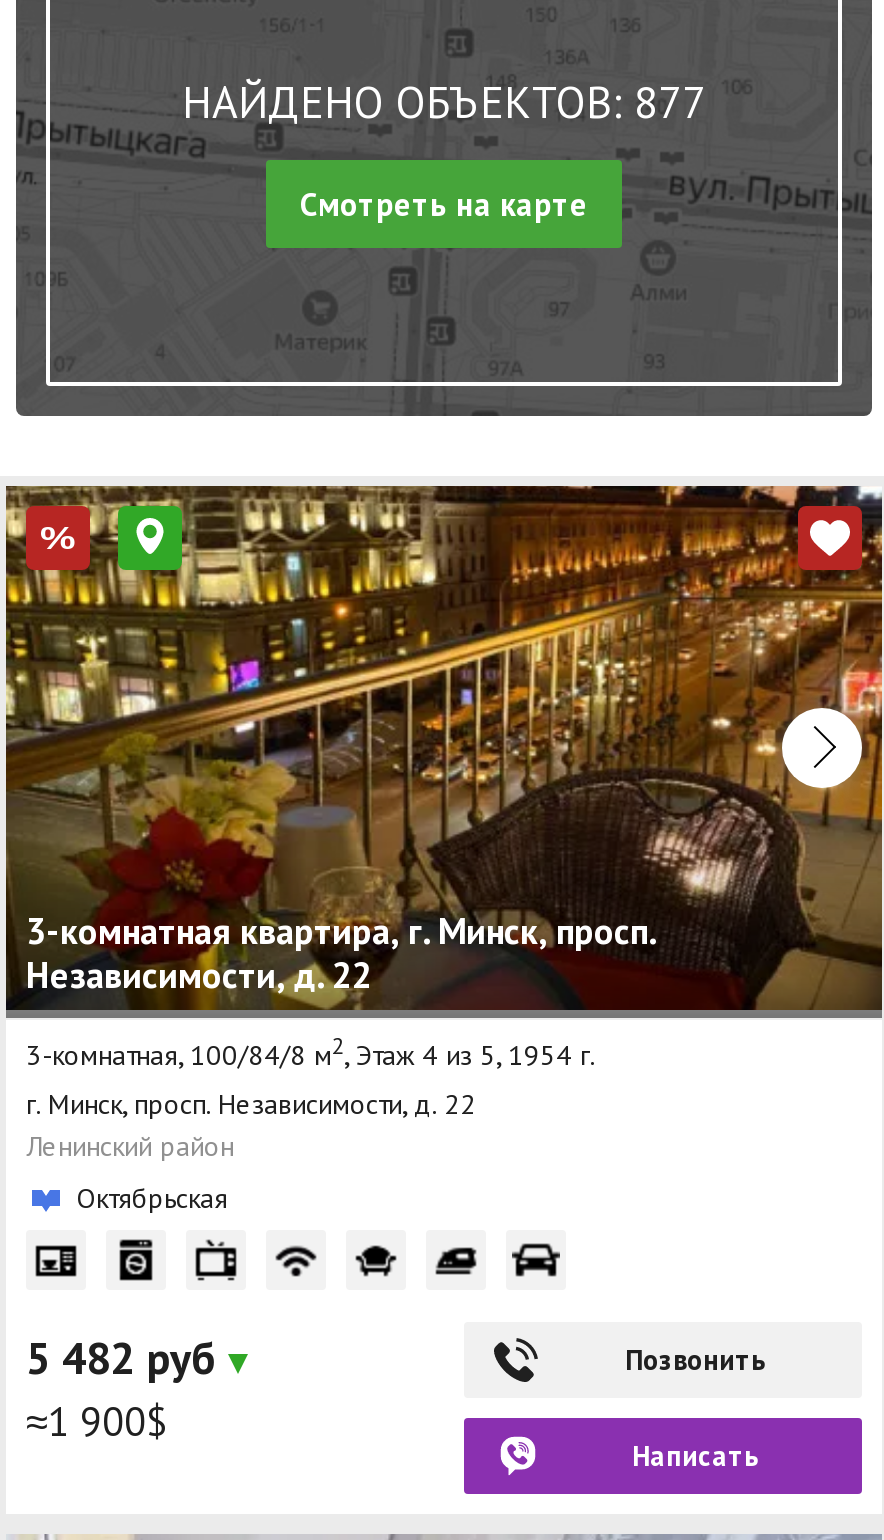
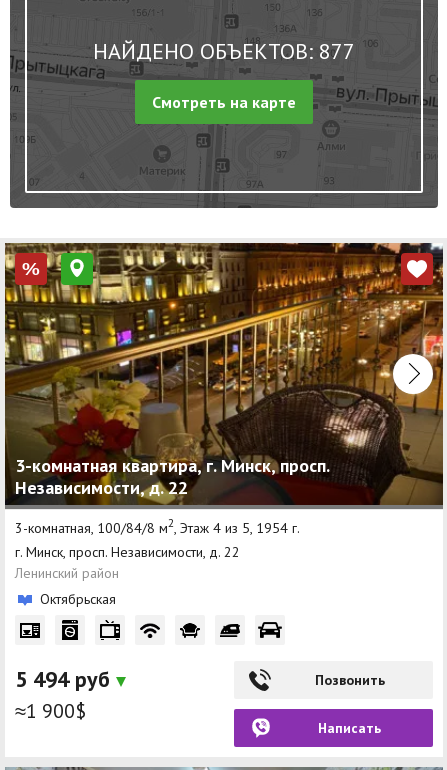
[26,1330,228,1386] 5 482 руб -> [15,665,116,693] 5 494 руб

